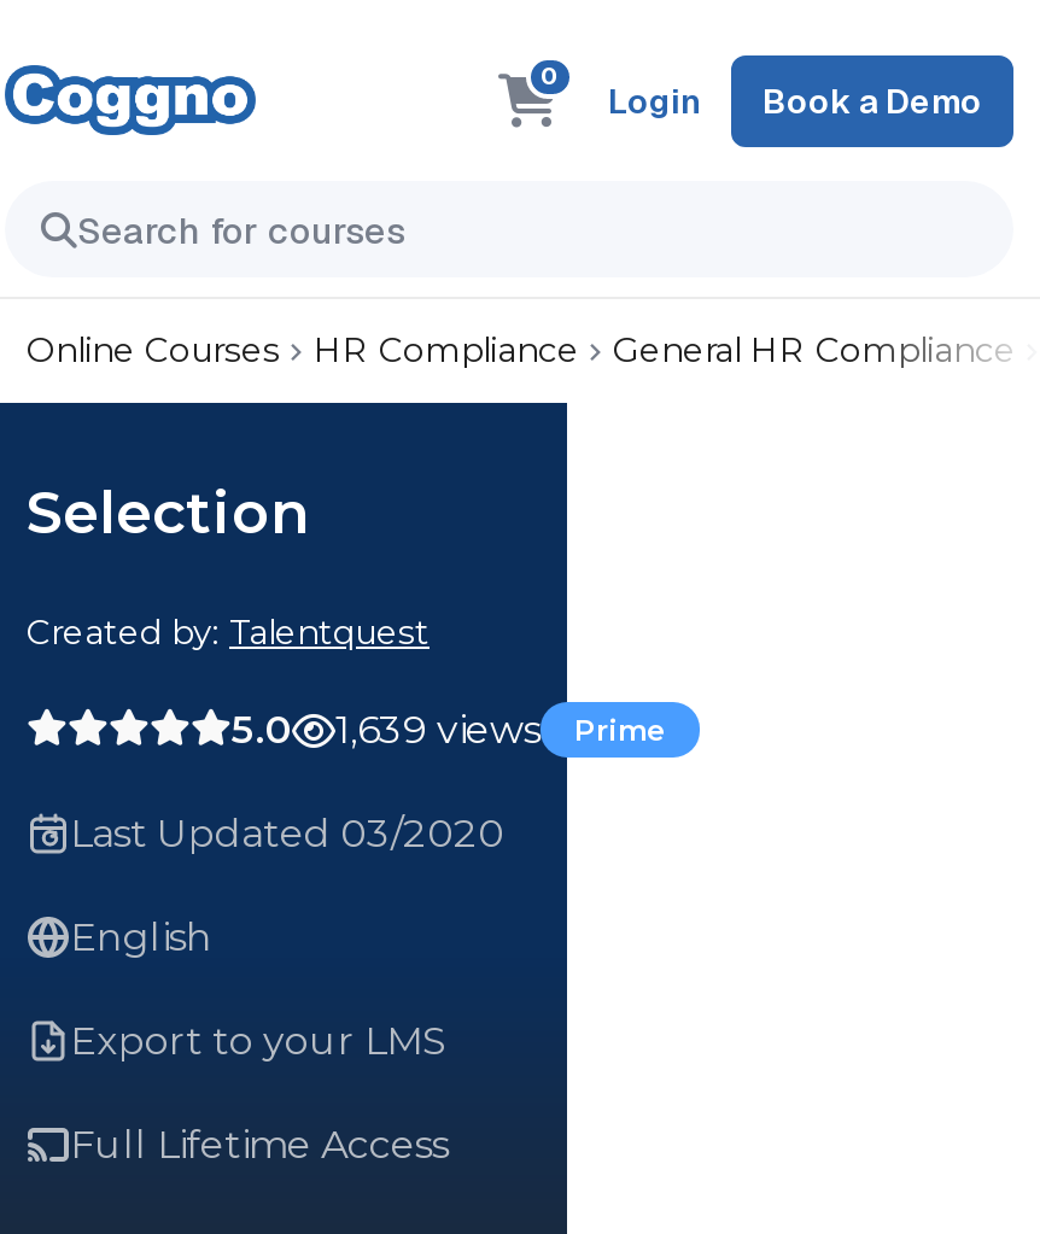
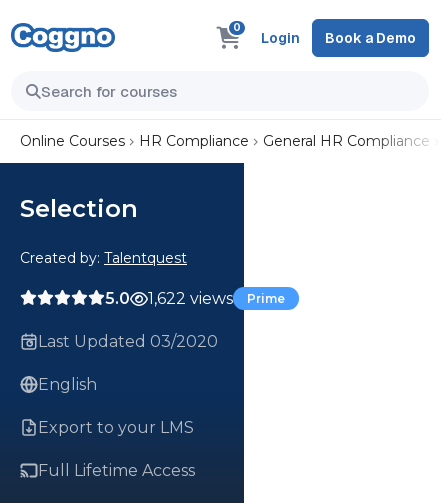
[232,707,666,753] 5.0 1,639 views Prime -> [105,289,285,308] 5.0 1,622 views Prime

